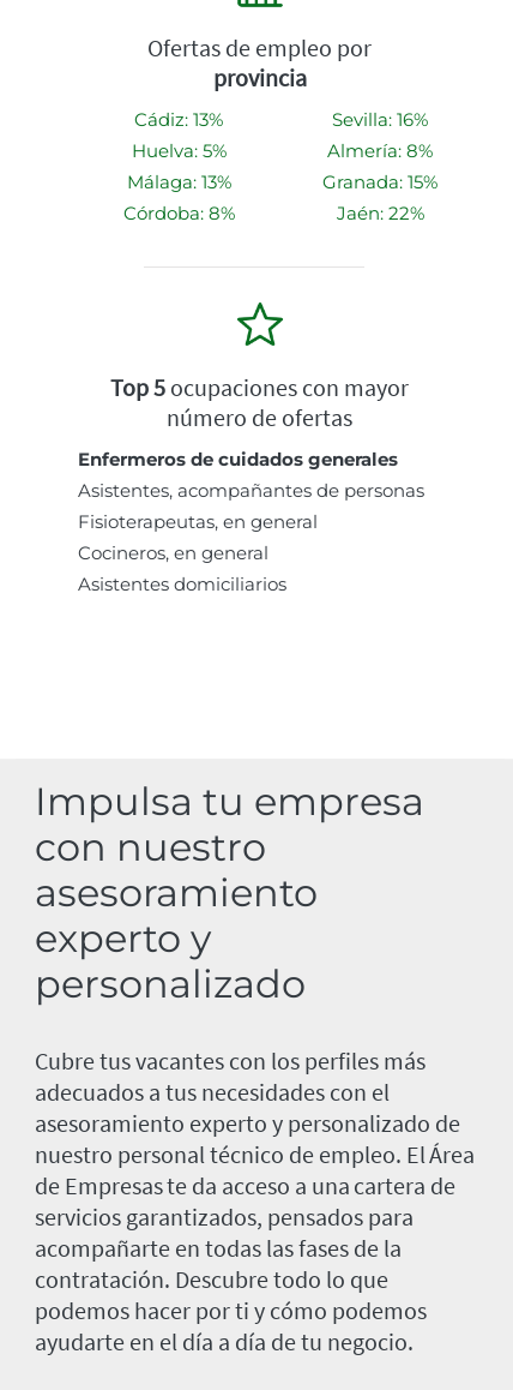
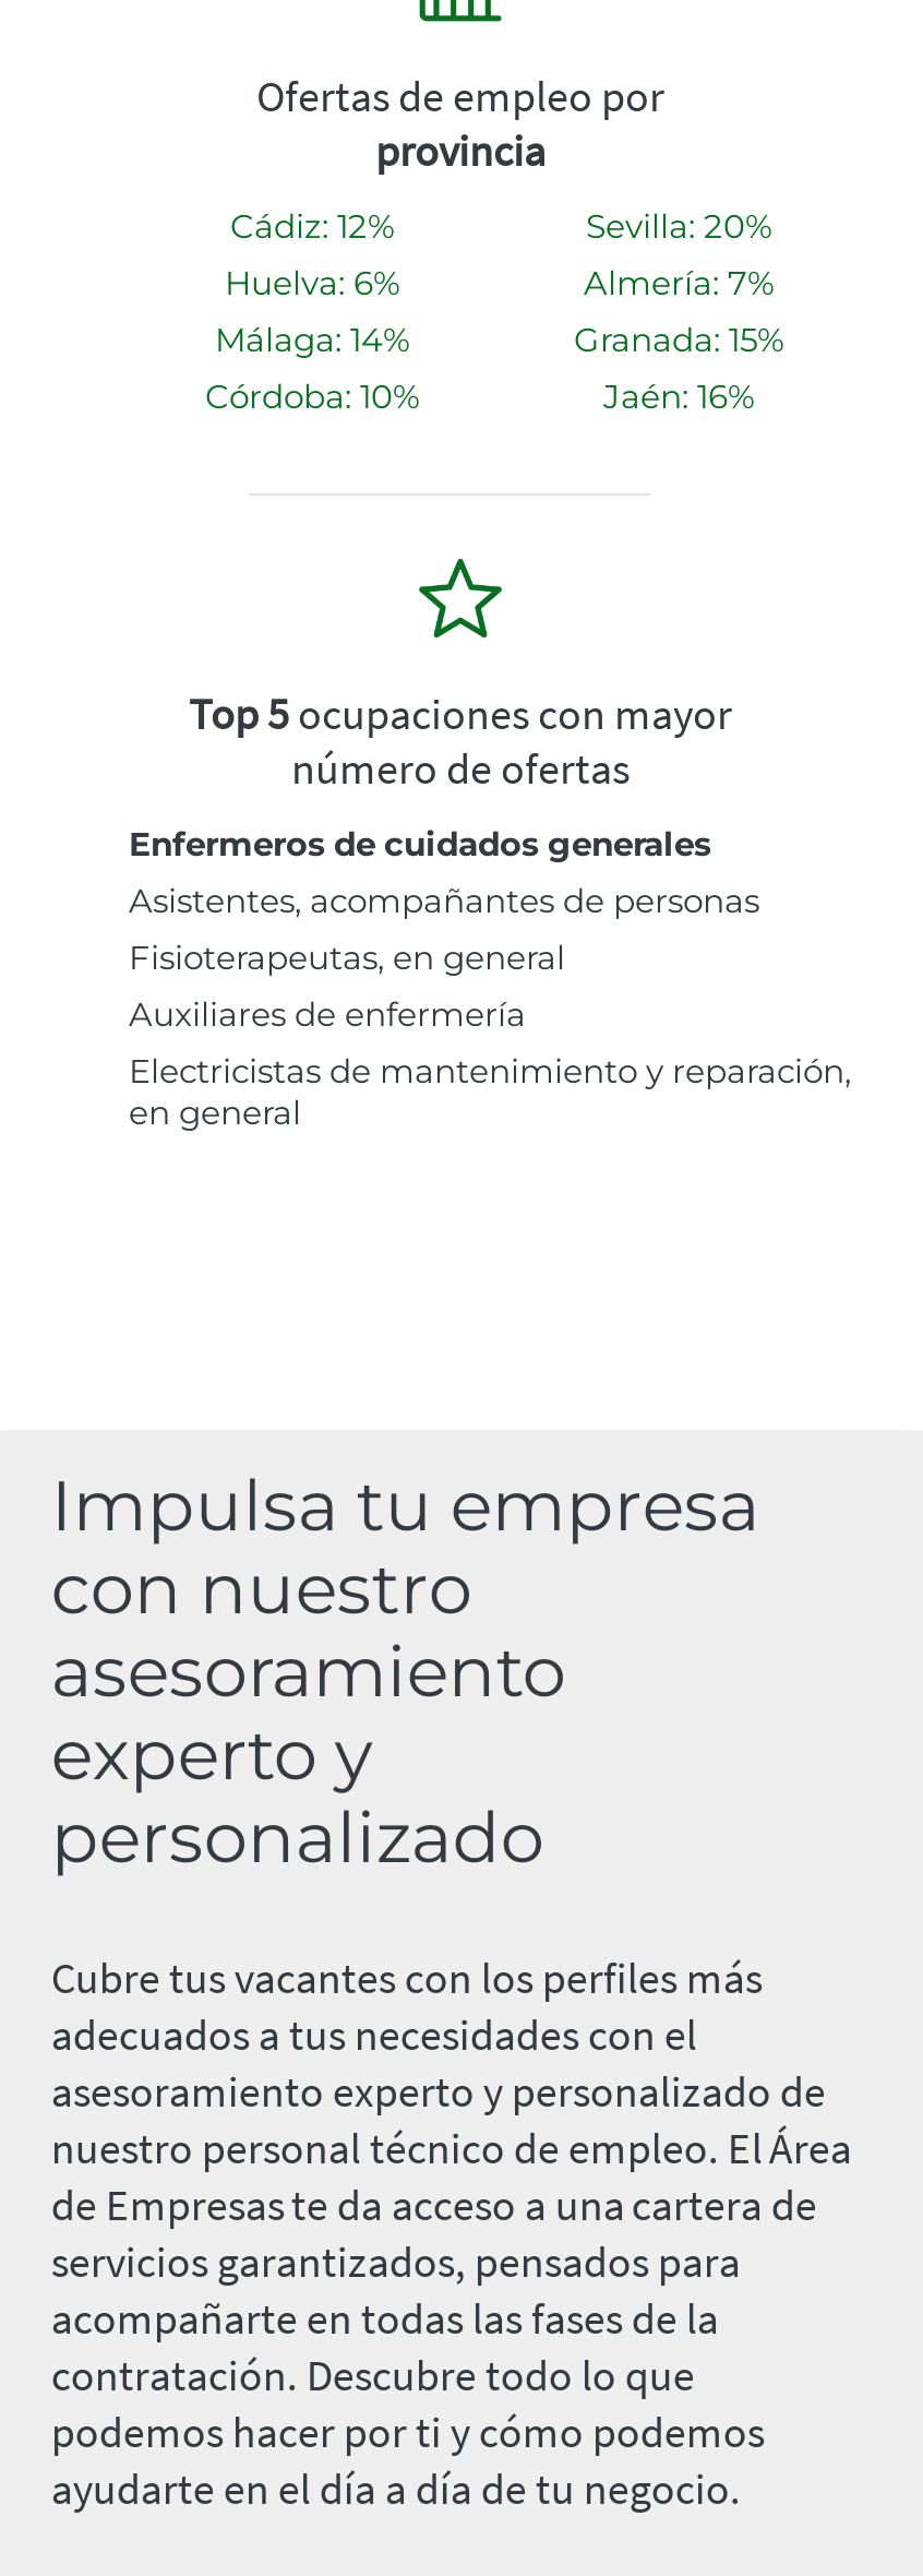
[134,108,223,131] Cádiz: 13% -> [230,206,394,247] Cádiz: 12%
[332,108,428,131] Sevilla: 16% -> [586,206,771,247] Sevilla: 20%
[131,139,226,162] Huelva: 5% -> [225,262,399,304] Huelva: 6%
[327,139,433,162] Almería: 8% -> [584,262,774,304] Almería: 7%
[126,171,231,193] Málaga: 13% -> [215,319,409,361] Málaga: 14%
[123,202,234,225] Córdoba: 8% -> [205,376,419,417] Córdoba: 10%
[336,202,424,225] Jaén: 22% -> [603,376,754,417] Jaén: 16%
[78,542,286,596] Cocineros, en general | Asistentes domiciliarios -> [129,994,851,1133] Auxiliares de enfermería | Electricistas de mantenimiento y reparación, | en general

